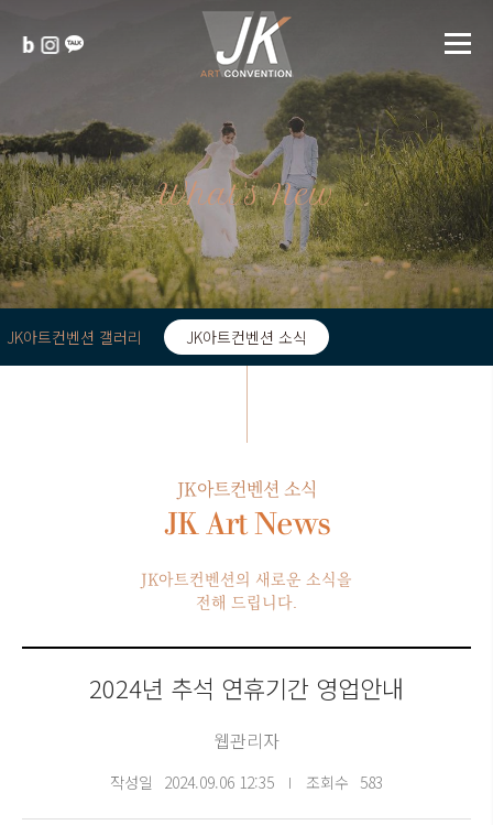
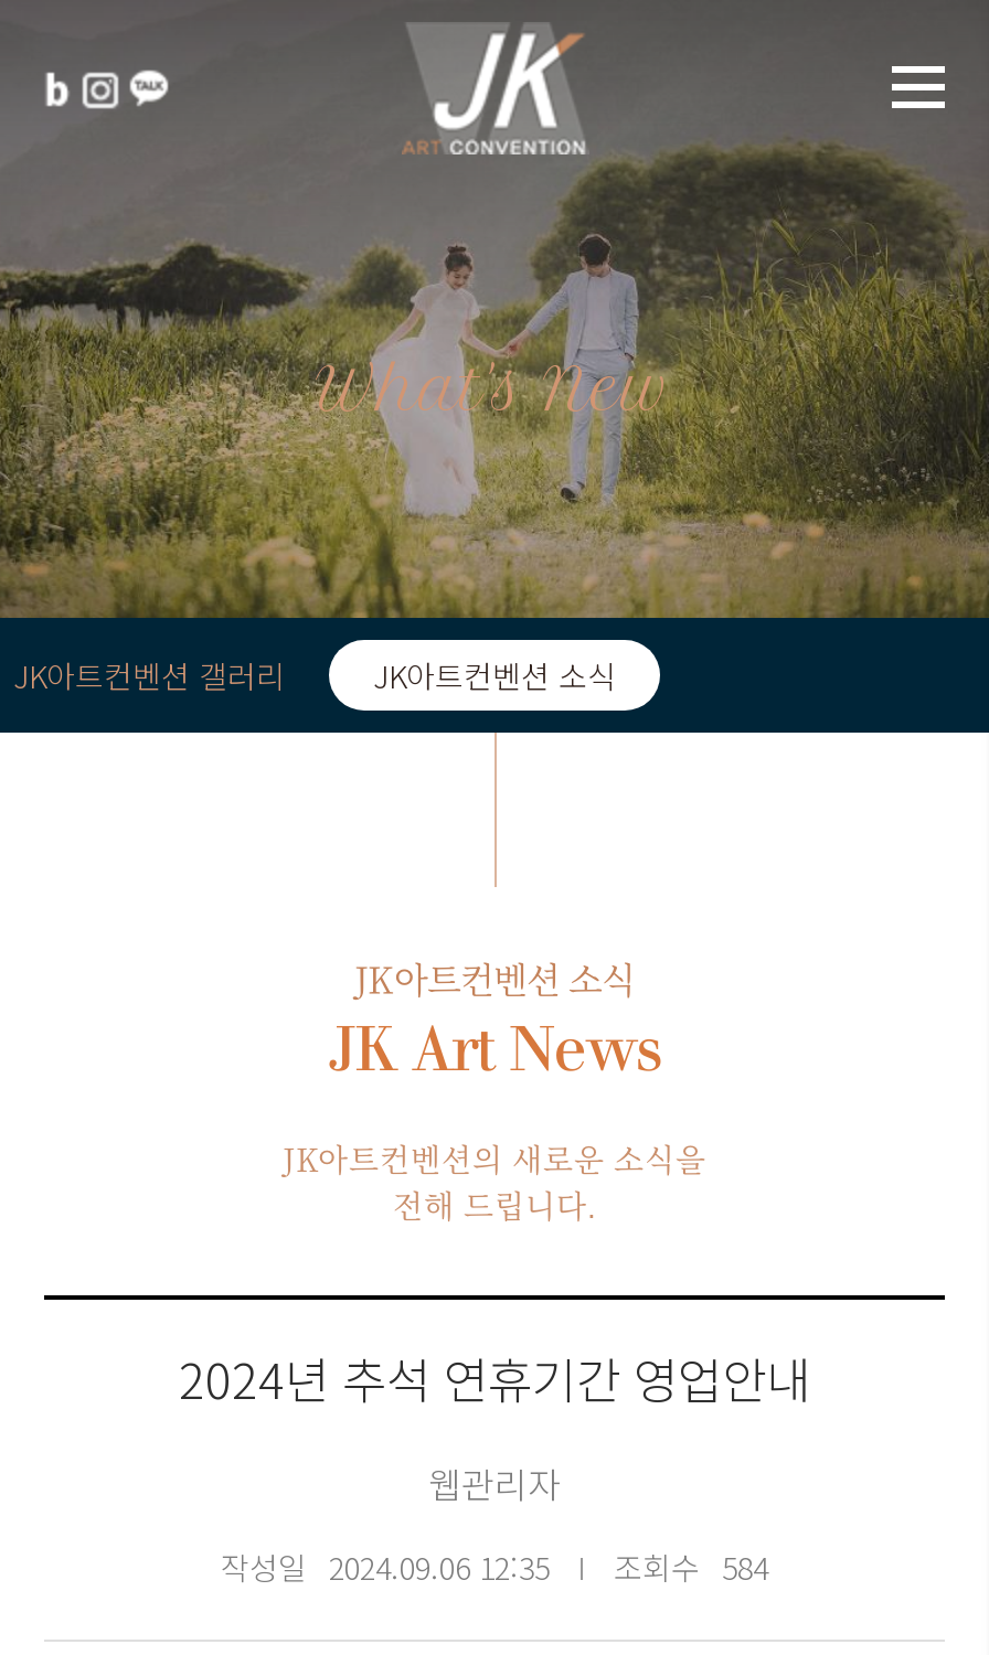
[110,771,383,793] 작성일 2024.09.06 12:35 조회수 583 -> [221,1545,768,1589] 작성일 2024.09.06 12:35 조회수 584

